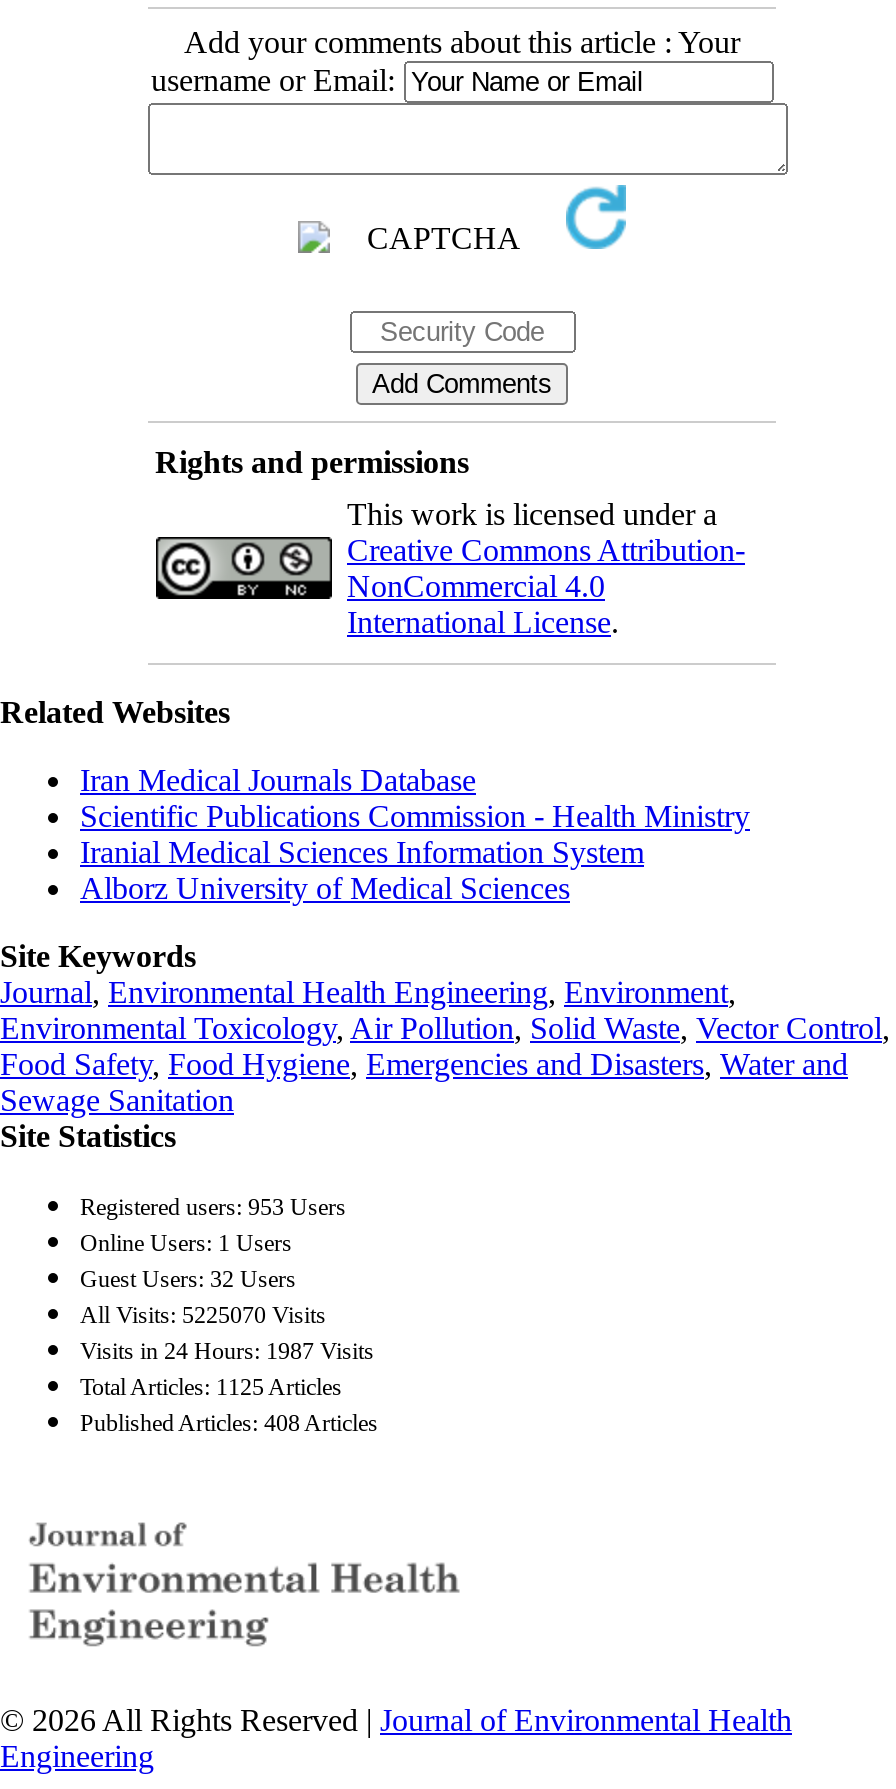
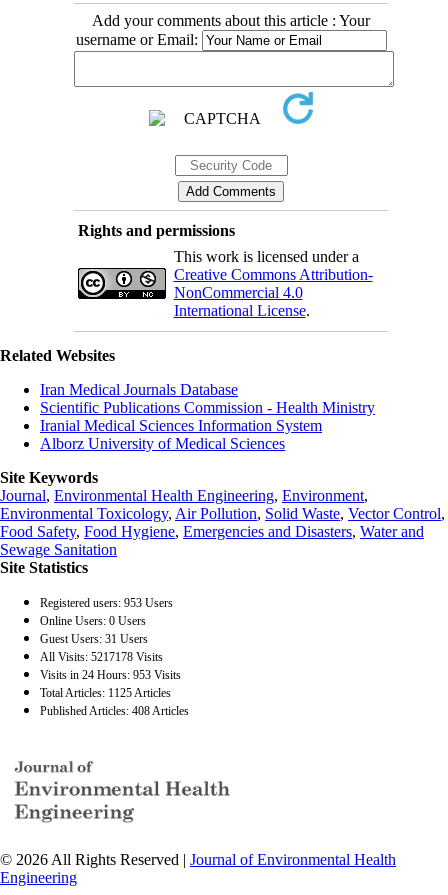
[80,1229,292,1257] Online Users: 1 Users -> [40,614,146,628] Online Users: 0 Users
[80,1265,296,1293] Guest Users: 32 Users -> [40,632,148,646] Guest Users: 31 Users
[80,1301,326,1329] All Visits: 5225070 Visits -> [40,650,163,664] All Visits: 5217178 Visits
[80,1337,374,1365] Visits in 24 Hours: 1987 Visits -> [40,668,181,682] Visits in 24 Hours: 953 Visits

